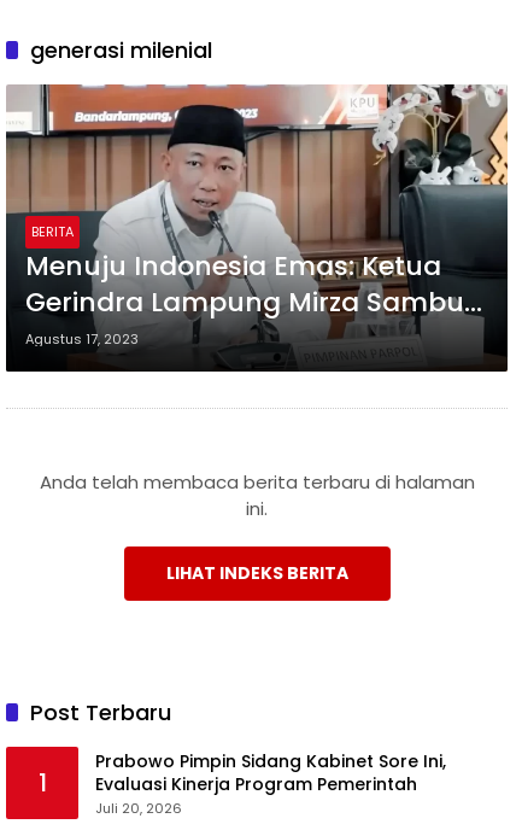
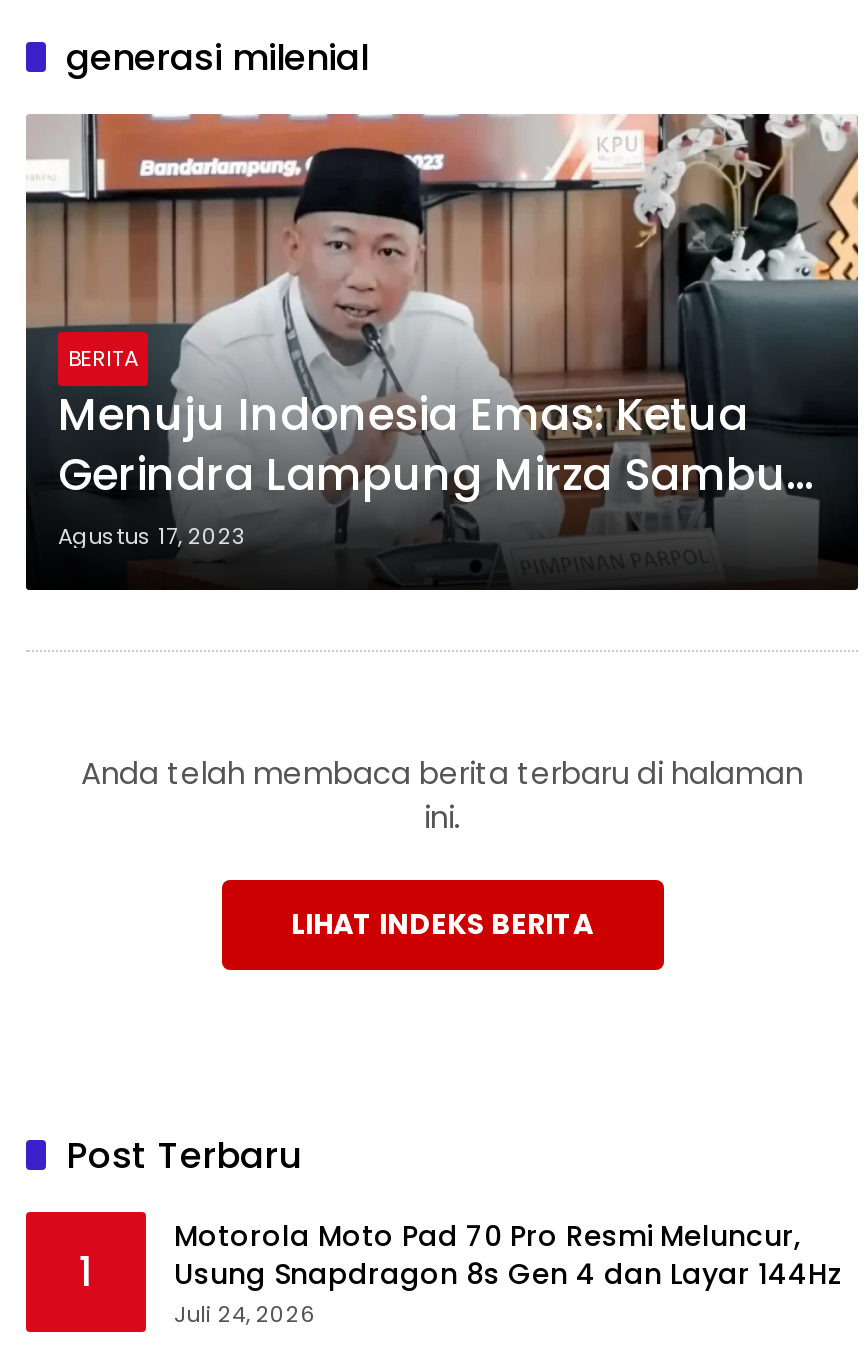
[95,749,446,818] Prabowo Pimpin Sidang Kabinet Sore Ini, | Evaluasi Kinerja Program Pemerintah | Juli 20, 2026 -> [174,1215,842,1329] Motorola Moto Pad 70 Pro Resmi Meluncur, | Usung Snapdragon 8s Gen 4 dan Layar 144Hz | Juli 24, 2026

